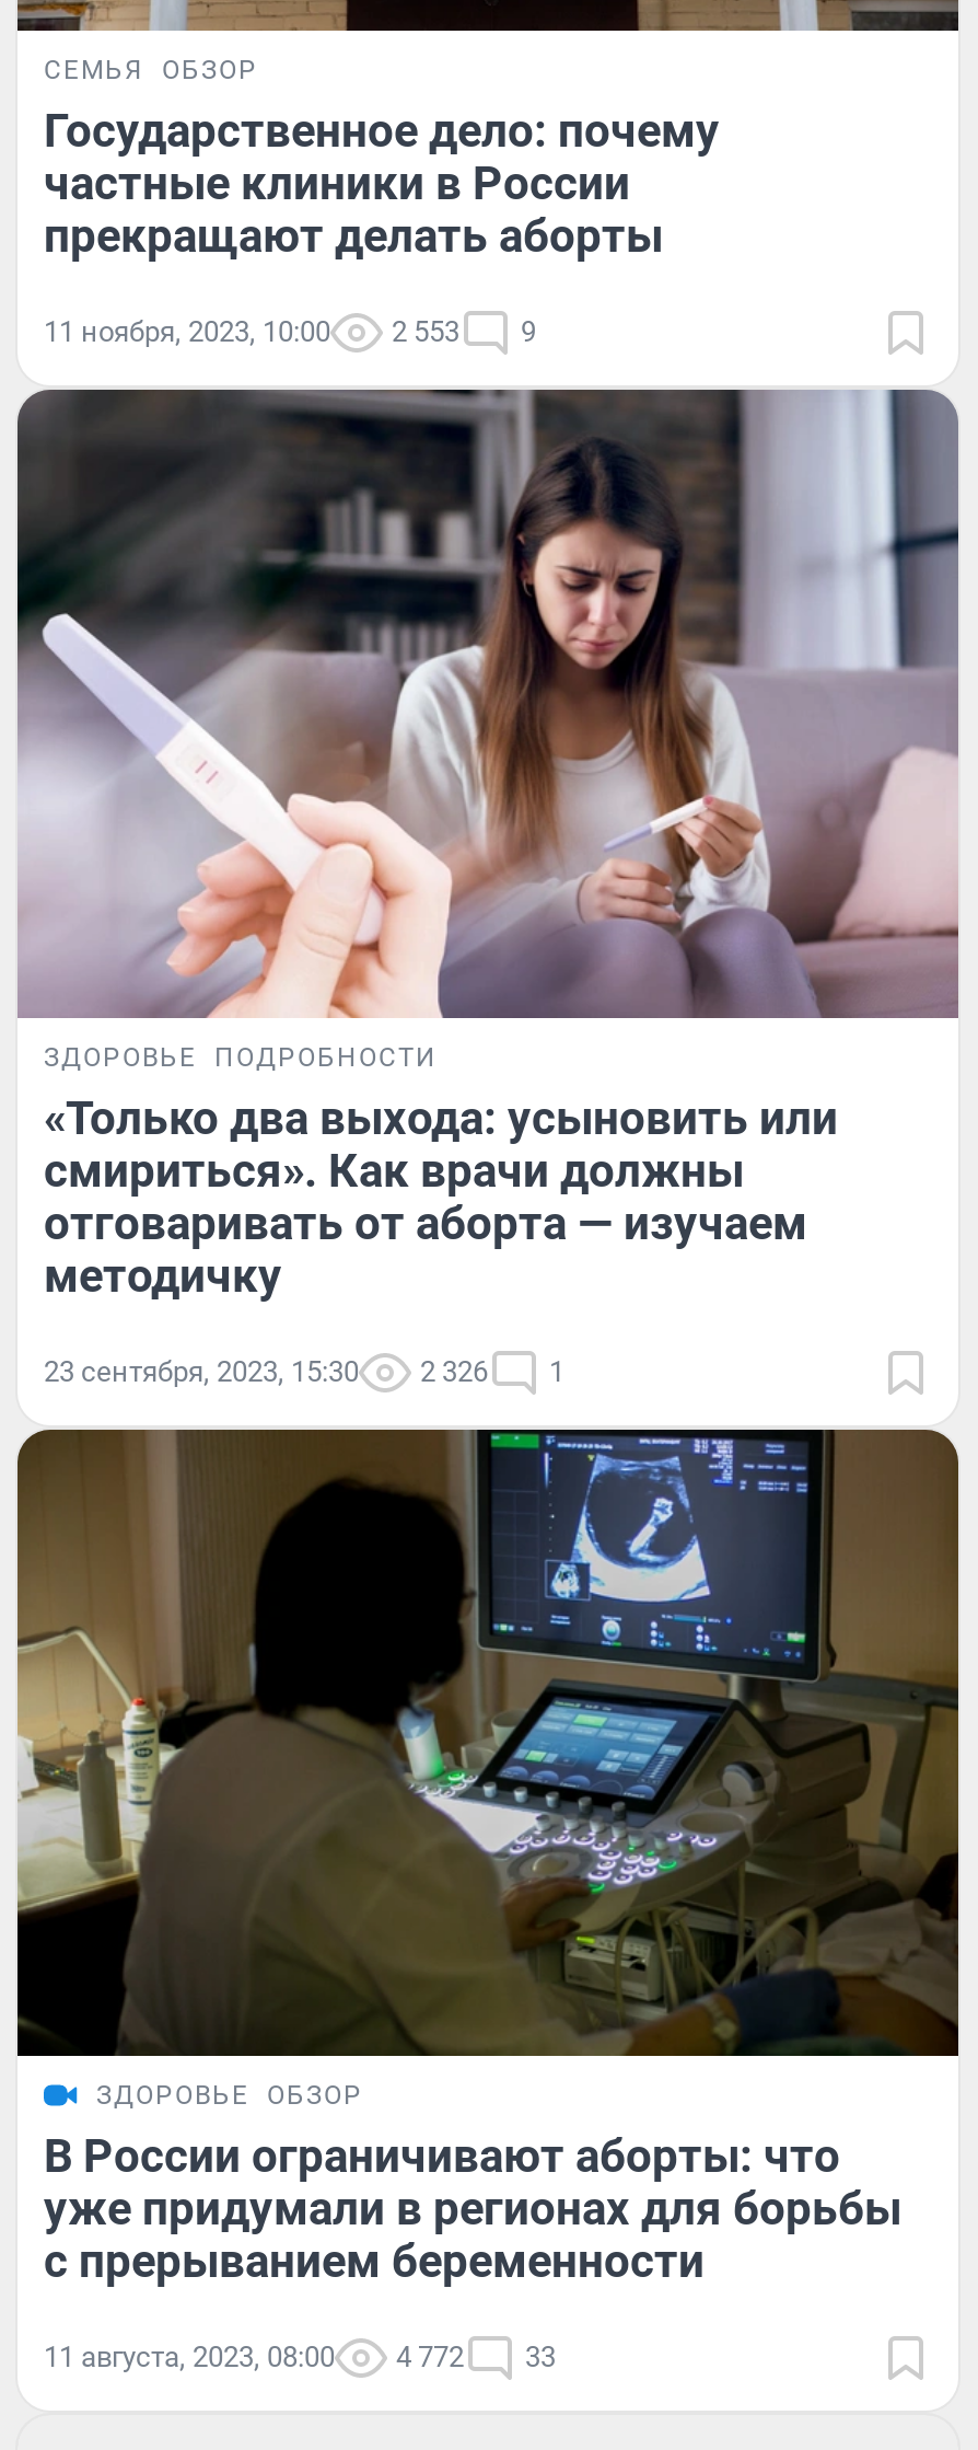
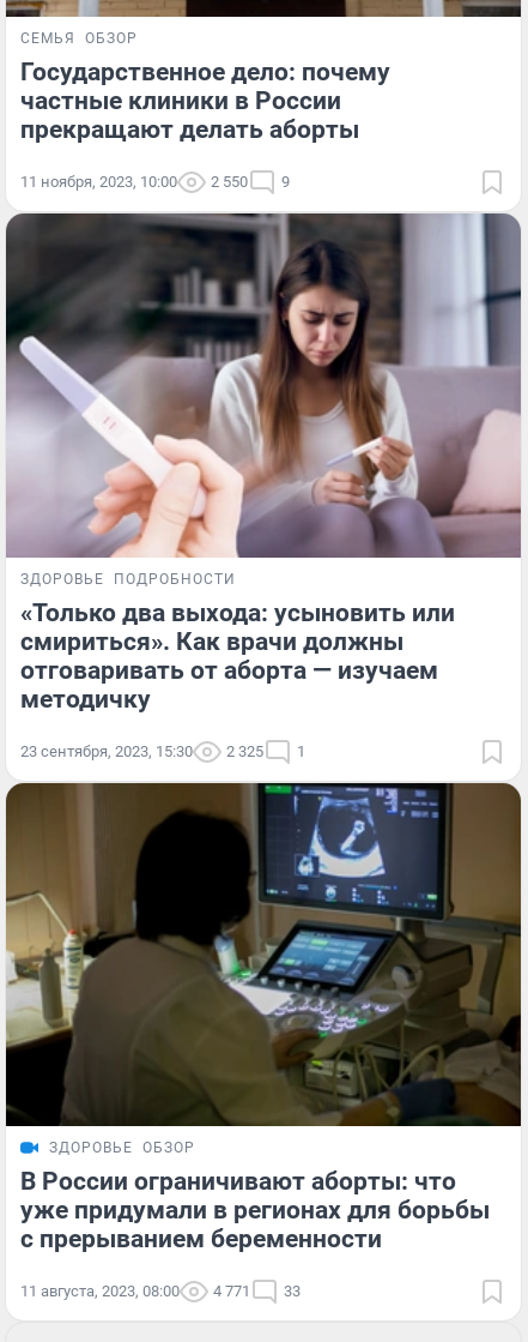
[44,315,536,348] 11 ноября, 2023, 10:00 2 553 9 -> [20,173,290,191] 11 ноября, 2023, 10:00 2 550 9
[44,1354,564,1387] 23 сентября, 2023, 15:30 2 326 1 -> [20,742,305,760] 23 сентября, 2023, 15:30 2 325 1
[44,2341,556,2374] 11 августа, 2023, 08:00 4 772 33 -> [20,1282,301,1300] 11 августа, 2023, 08:00 4 771 33

